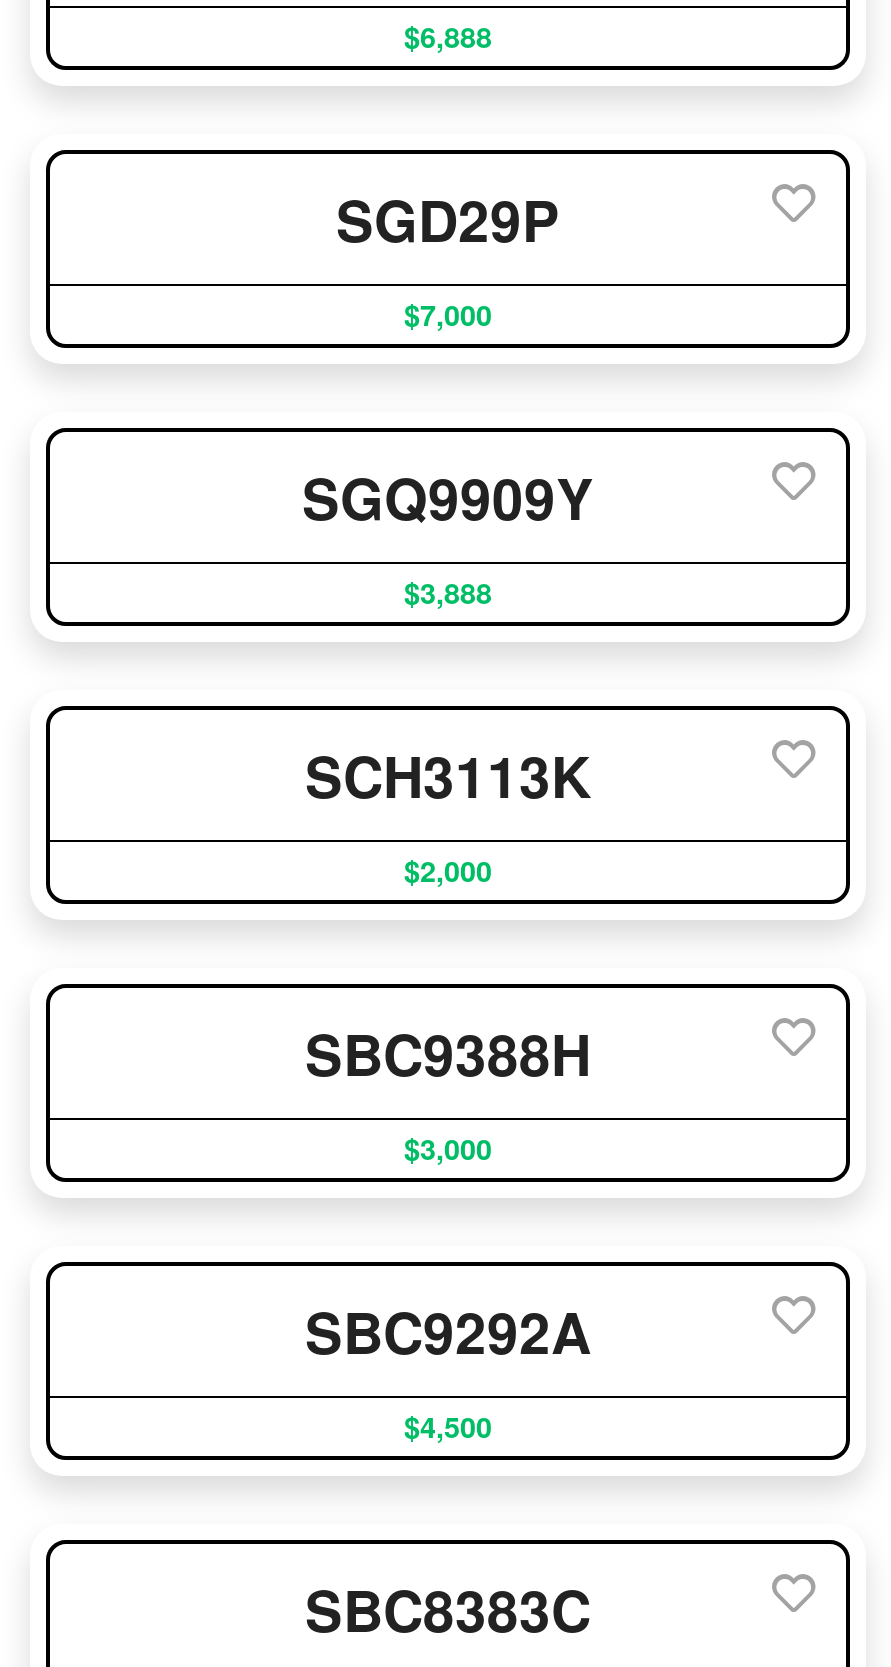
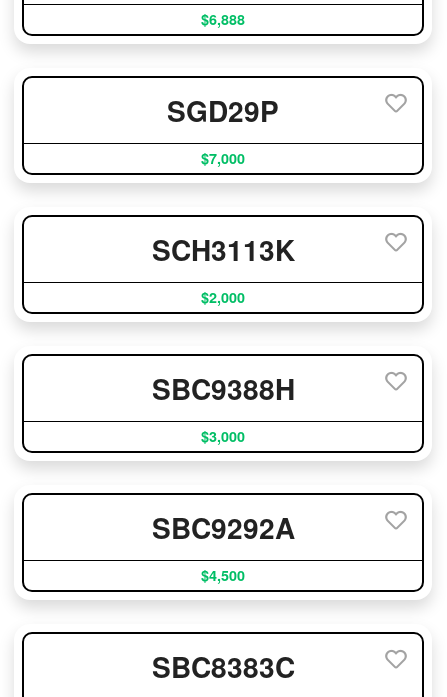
[302,456,594,612] SGQ9909Y | $3,888 -> none

